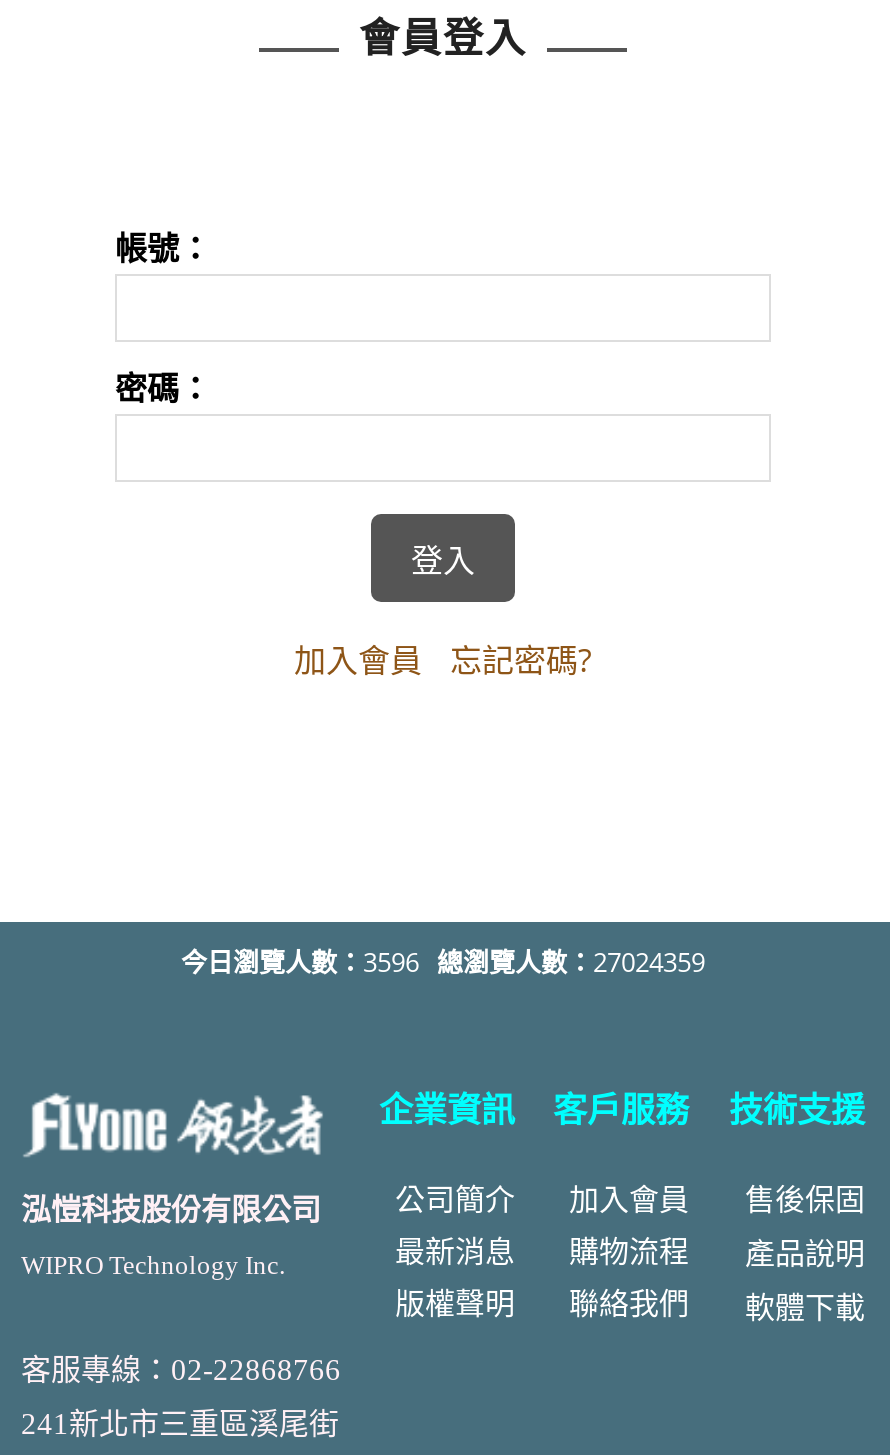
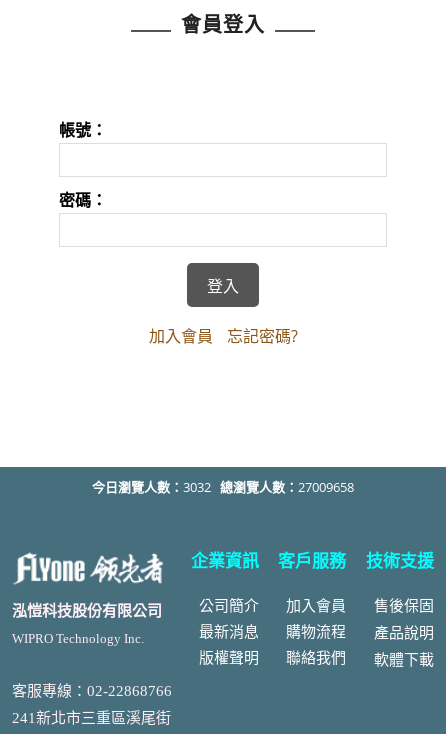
[181,944,705,980] 今日瀏覽人數：3596總瀏覽人數：27024359 -> [92,478,354,496] 今日瀏覽人數：3032總瀏覽人數：27009658

